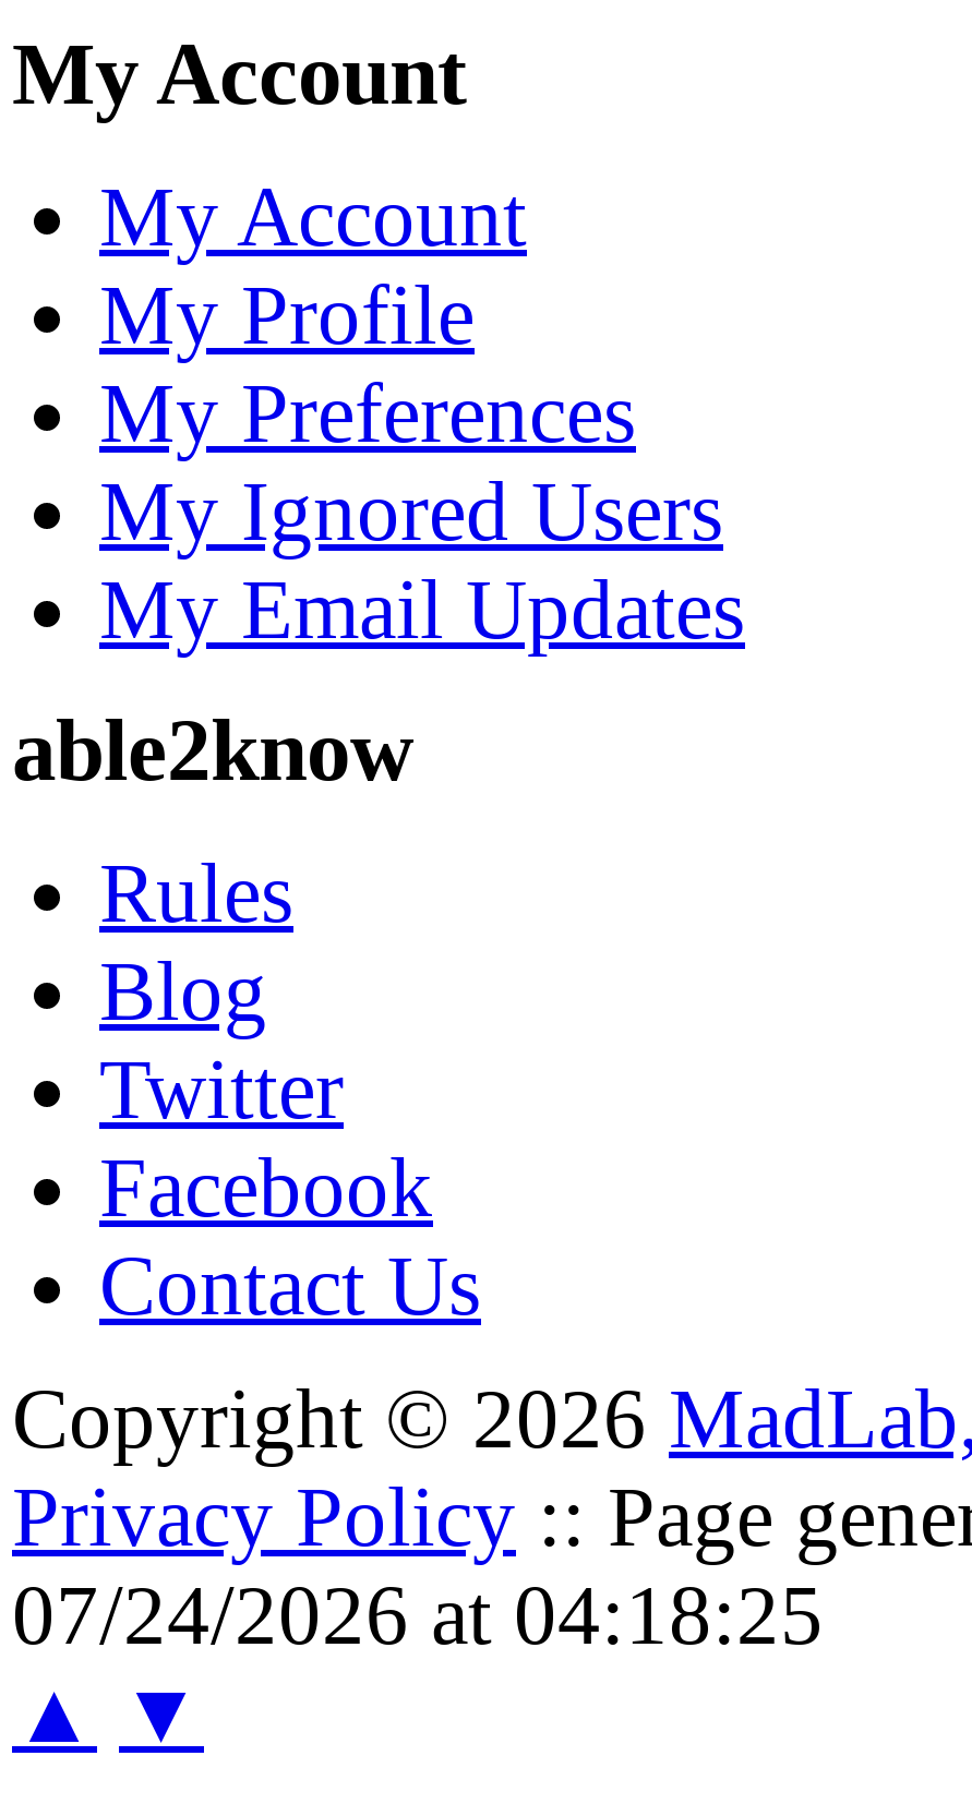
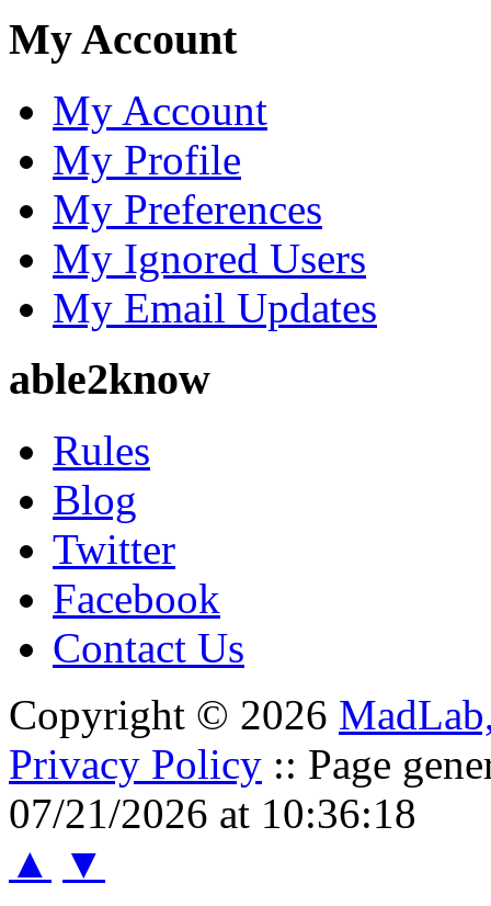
[12,1566,824,1660] 07/24/2026 at 04:18:25 -> [9,789,416,836] 07/21/2026 at 10:36:18

